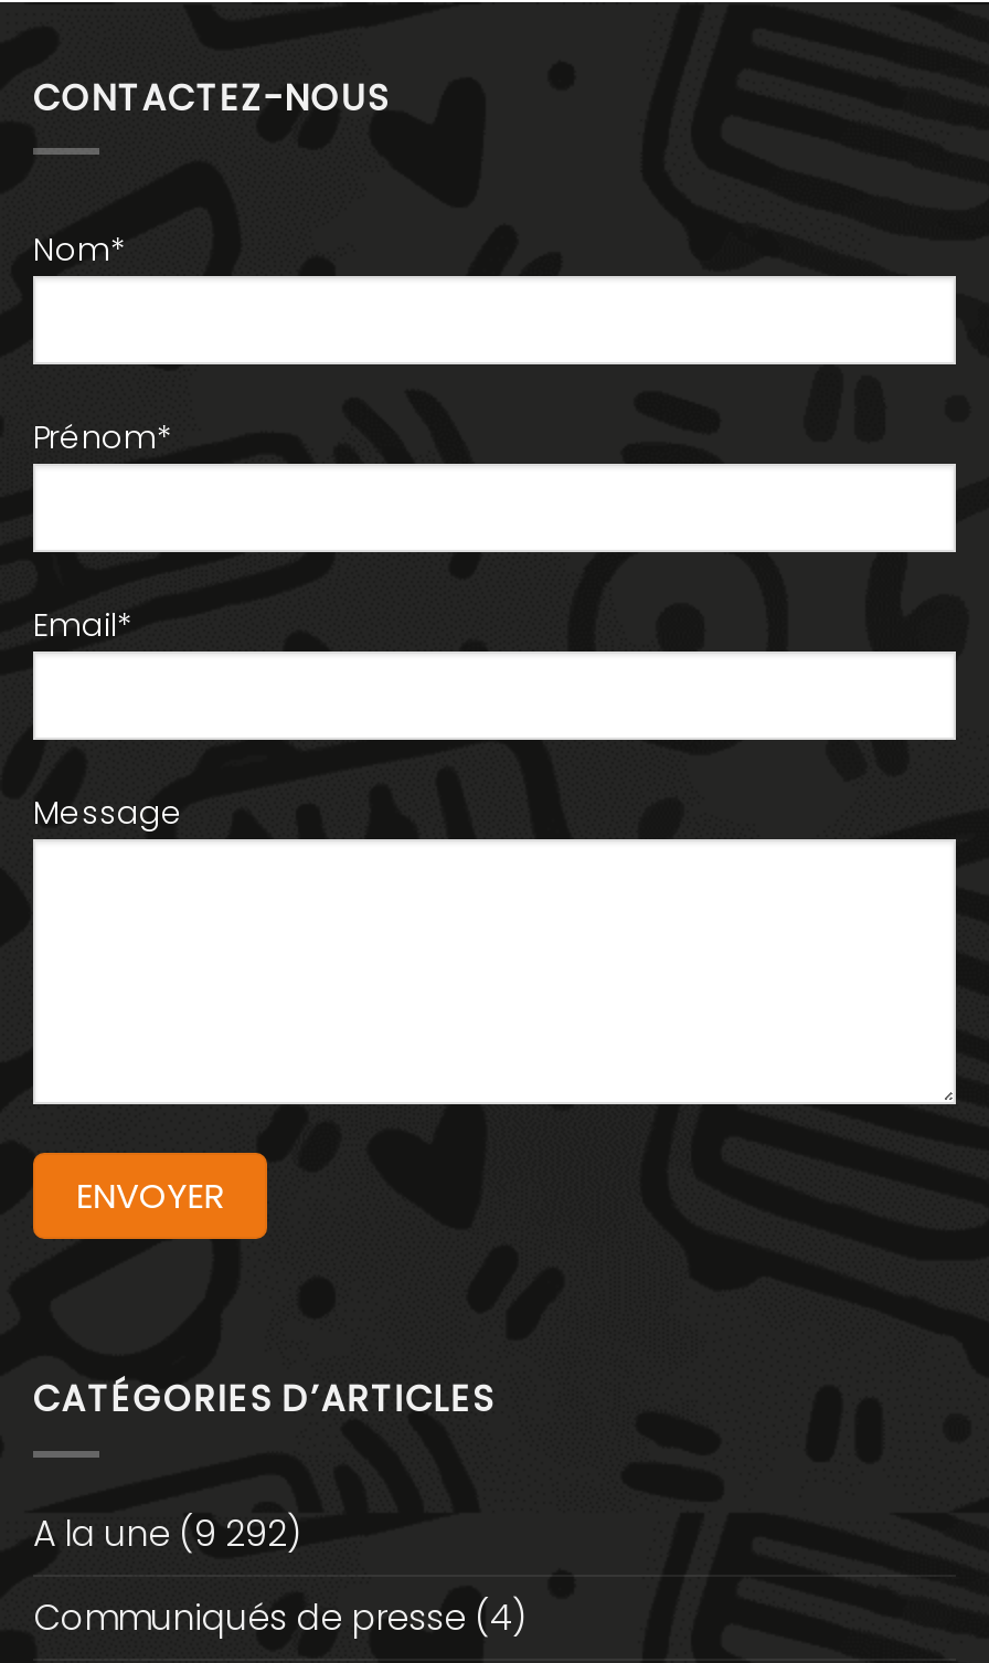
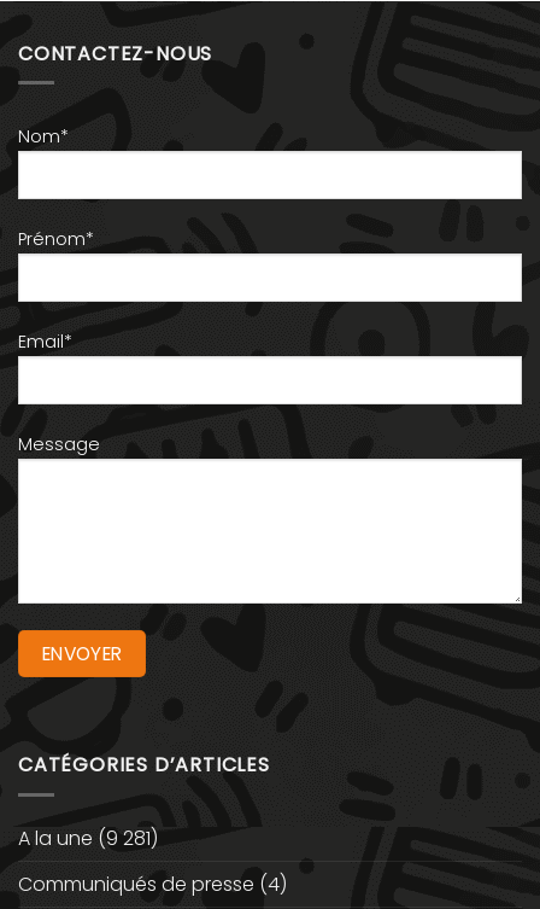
[33,1507,300,1558] A la une (9 292) -> [18,824,158,852] A la une (9 281)

